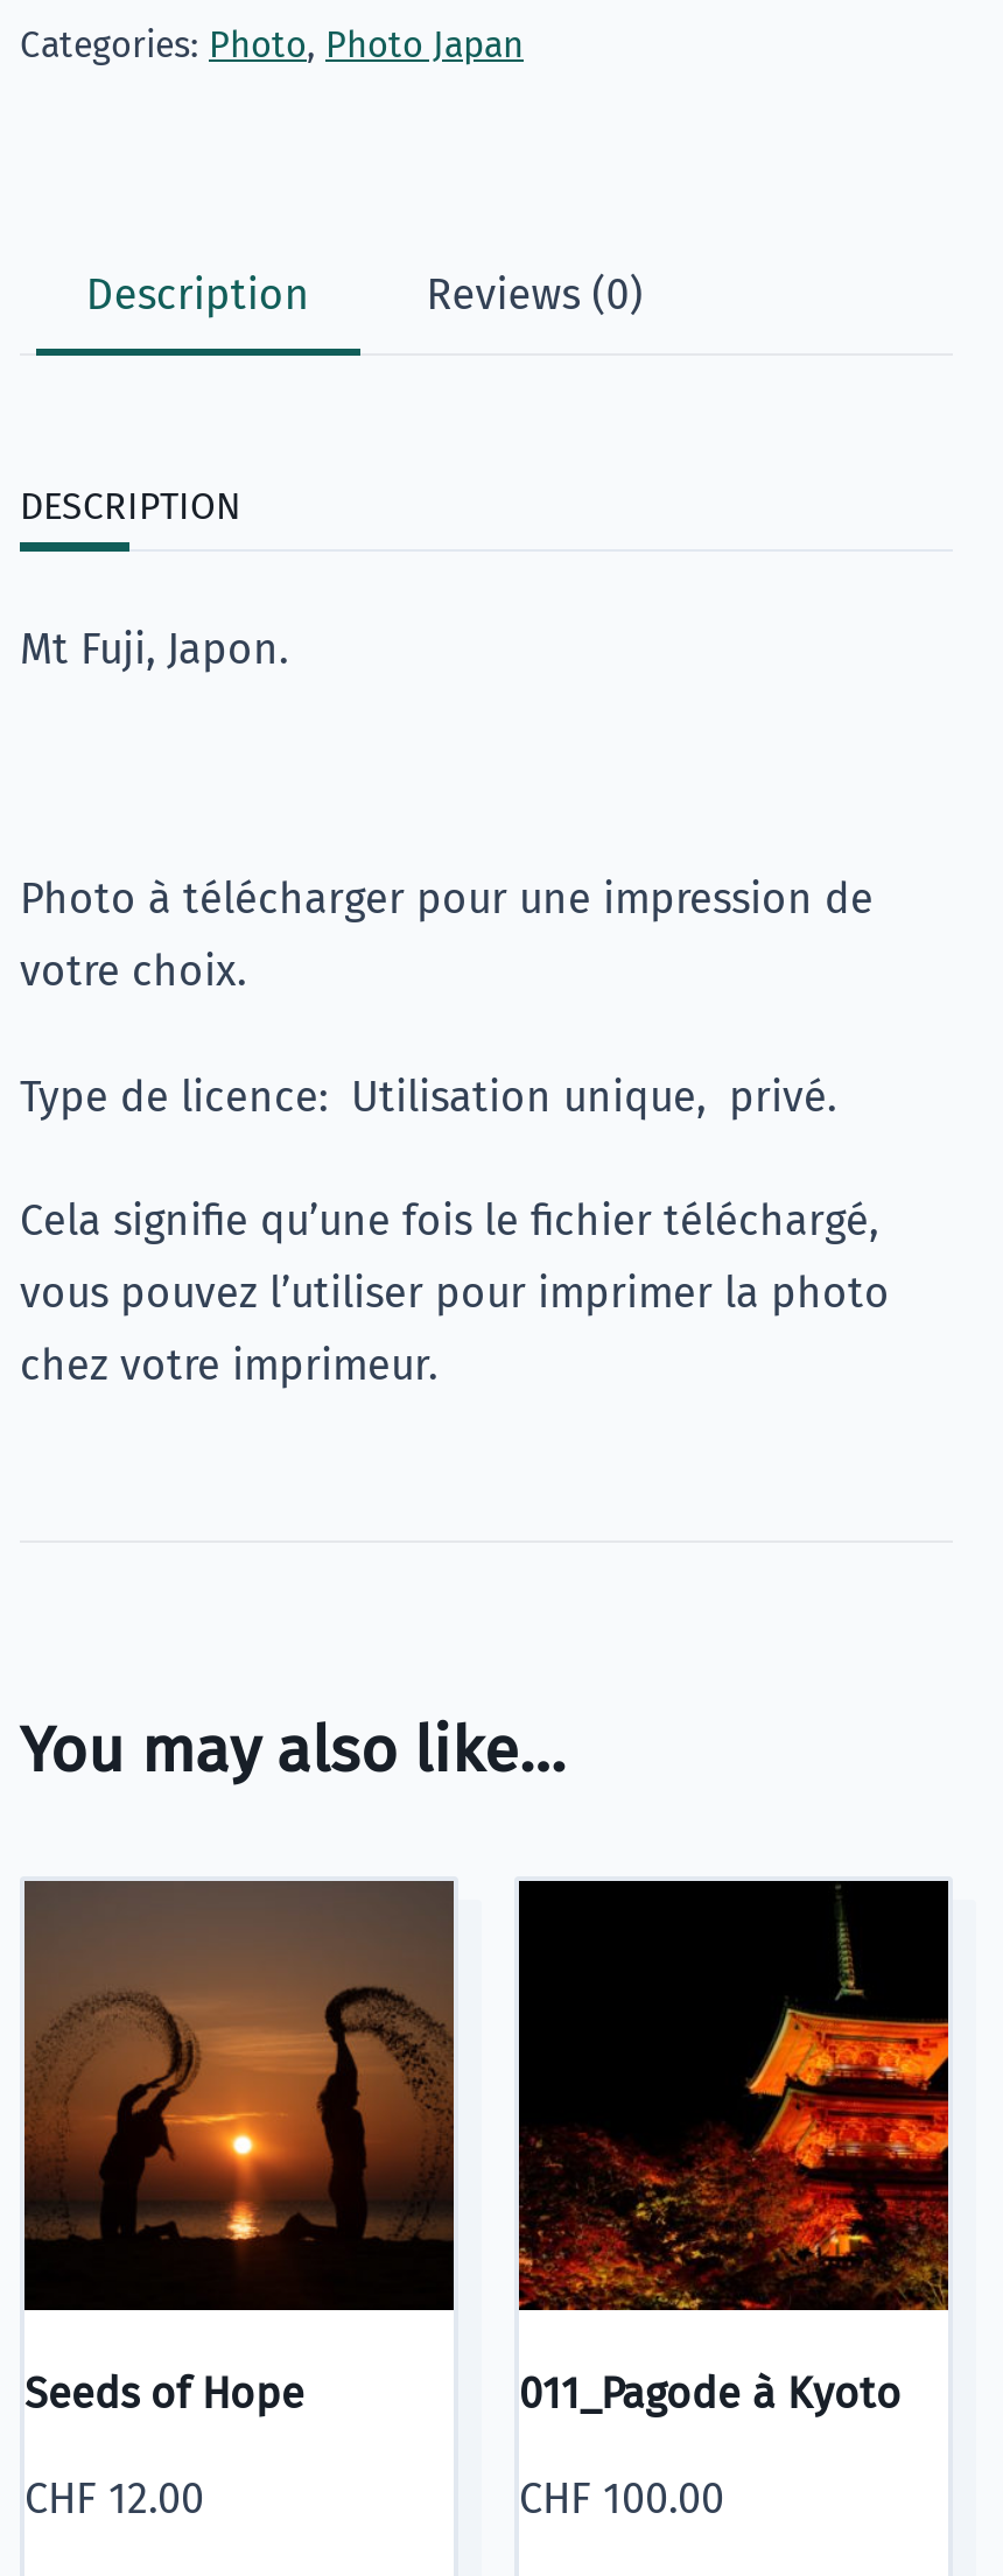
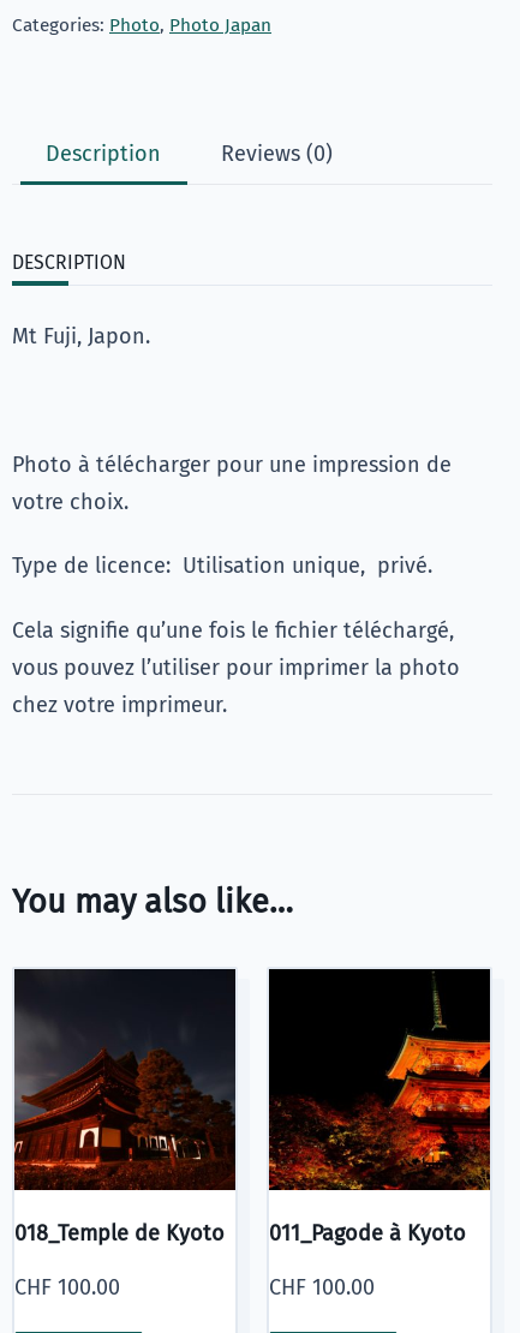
[22,1881,454,2419] [image] | Seeds of Hope -> [13,969,235,1247] [image] | 018_Temple de Kyoto
[24,2472,204,2524] CHF 12.00 -> [14,1275,120,1301] CHF 100.00

